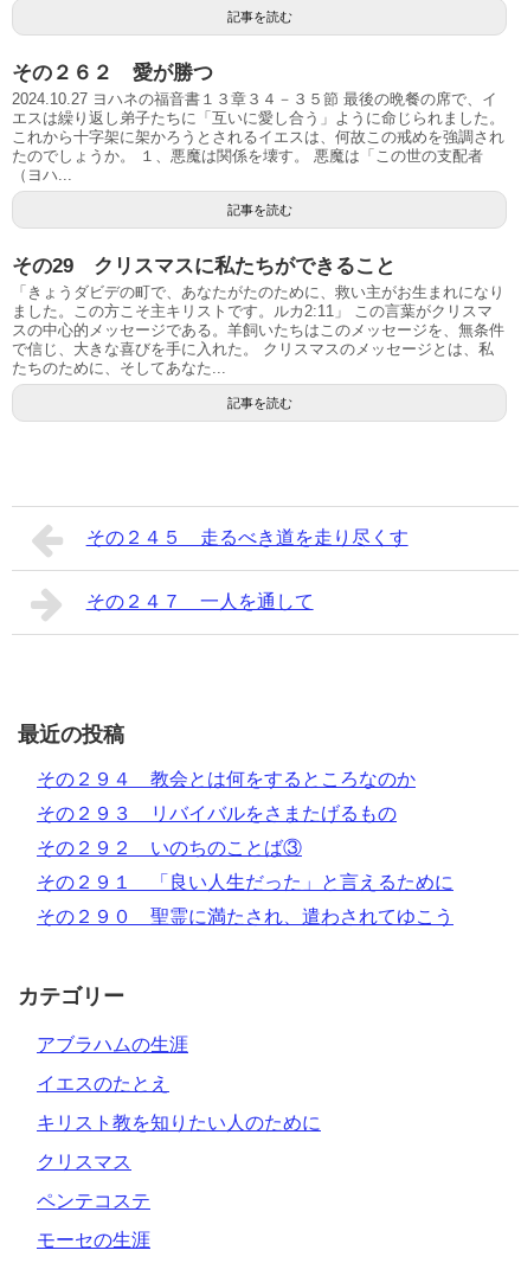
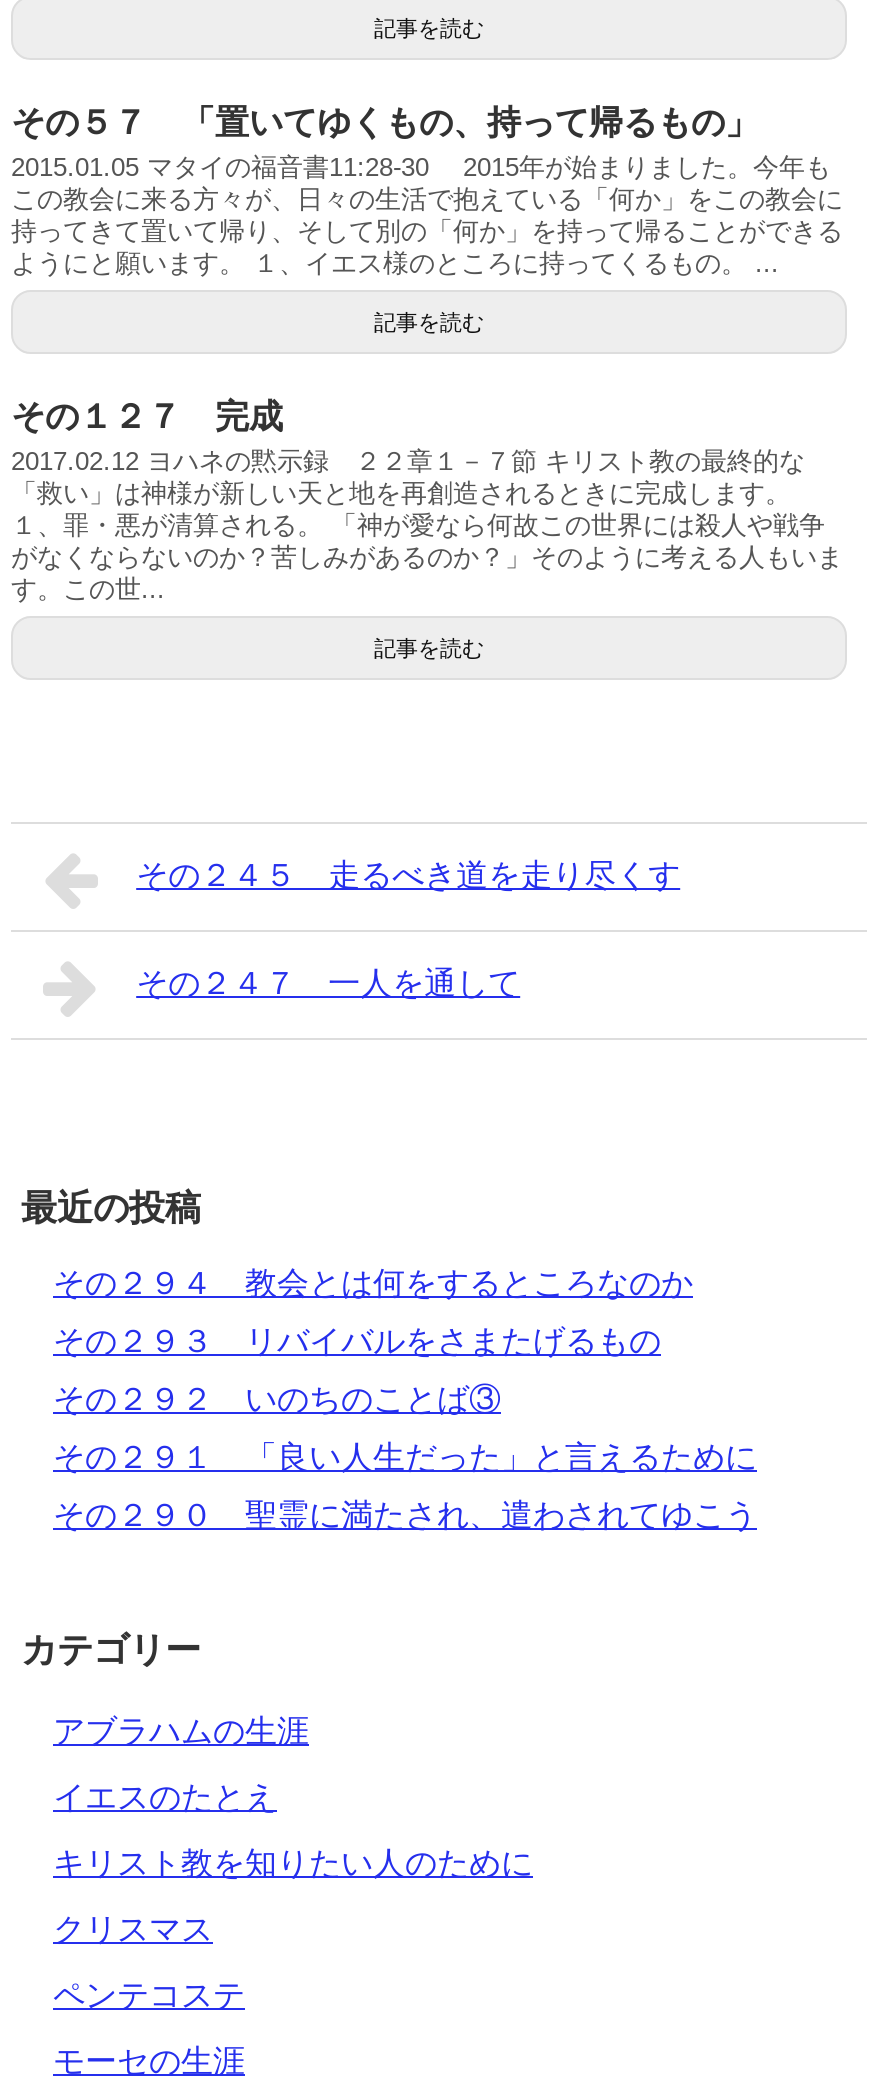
[12,62,504,184] その２６２ 愛が勝つ | 2024.10.27 ヨハネの福音書１３章３４－３５節 最後の晩餐の席で、イ | エスは繰り返し弟子たちに「互いに愛し合う」ように命じられました。 | これから十字架に架かろうとされるイエスは、何故この戒めを強調され | たのでしょうか。 １、悪魔は関係を壊す。 悪魔は「この世の支配者 | （ヨハ... -> [11,104,843,278] その５７ 「置いてゆくもの、持って帰るもの」 | 2015.01.05 マタイの福音書11:28-30 2015年が始まりました。今年も | この教会に来る方々が、日々の生活で抱えている「何か」をこの教会に | 持ってきて置いて帰り、そして別の「何か」を持って帰ることができる | ようにと願います。 １、イエス様のところに持ってくるもの。 ...
[12,255,504,377] その29 クリスマスに私たちができること | 「きょうダビデの町で、あなたがたのために、救い主がお生まれになり | ました。この方こそ主キリストです。ルカ2:11」 この言葉がクリスマ | スの中心的メッセージである。羊飼いたちはこのメッセージを、無条件 | で信じ、大きな喜びを手に入れた。 クリスマスのメッセージとは、私 | たちのために、そしてあなた... -> [11,398,843,604] その１２７ 完成 | 2017.02.12 ヨハネの黙示録 ２２章１－７節 キリスト教の最終的な | 「救い」は神様が新しい天と地を再創造されるときに完成します。 | １、罪・悪が清算される。 「神が愛なら何故この世界には殺人や戦争 | がなくならないのか？苦しみがあるのか？」そのように考える人もいま | す。この世...

